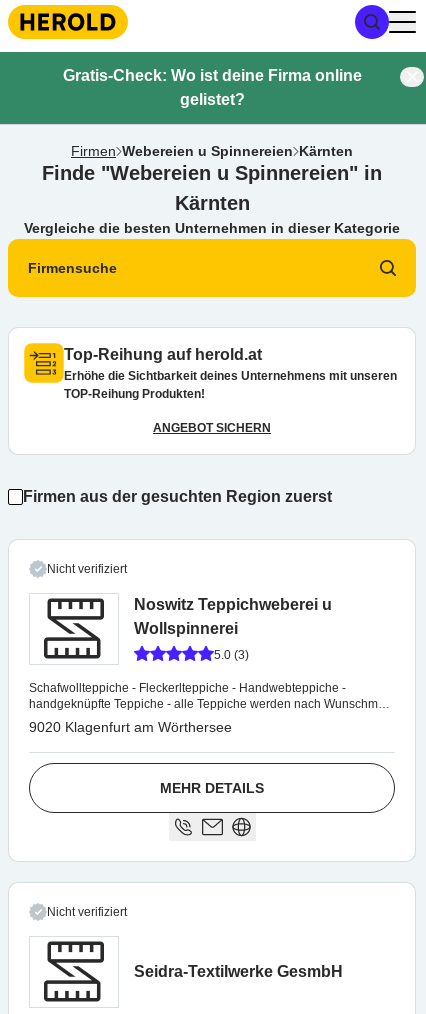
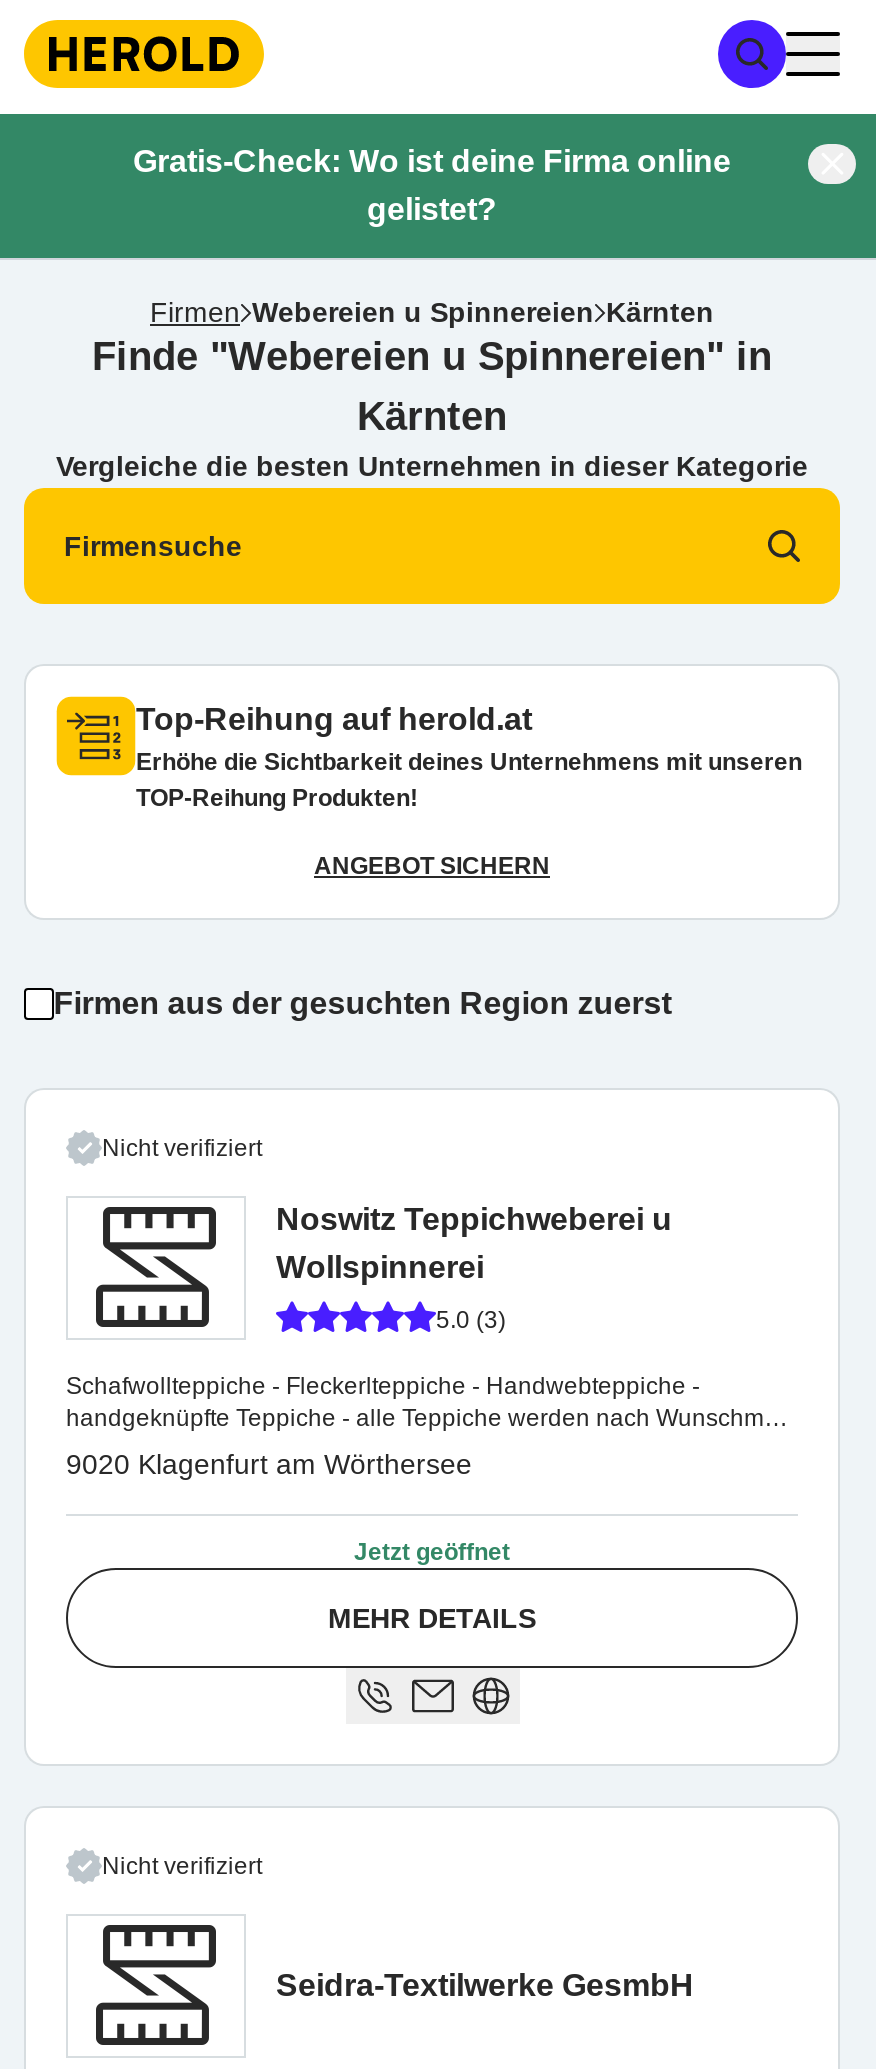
none -> [354,1538,510,1566] Jetzt geöffnet

